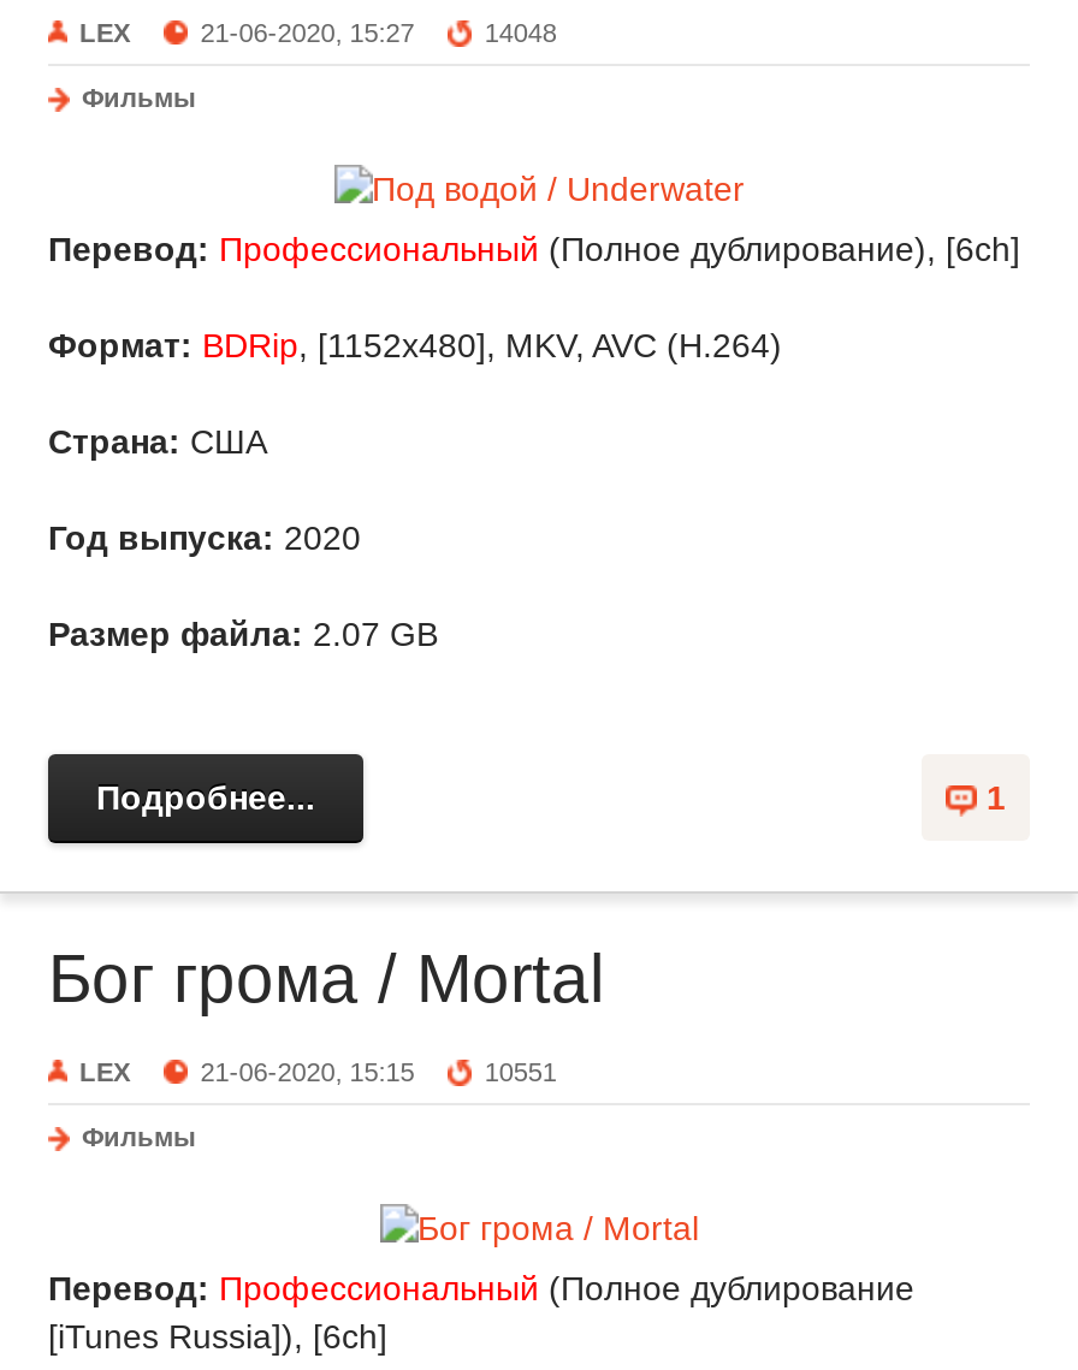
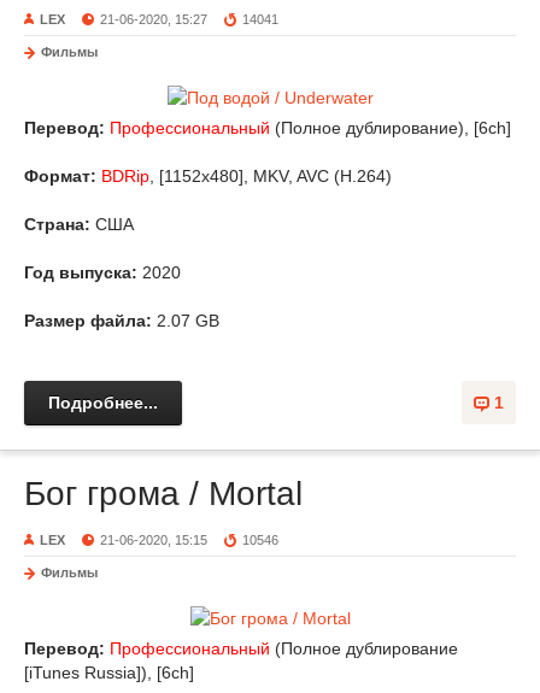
[485,18,557,47] 14048 -> [243,12,279,27] 14041
[485,1057,557,1086] 10551 -> [243,533,279,547] 10546

